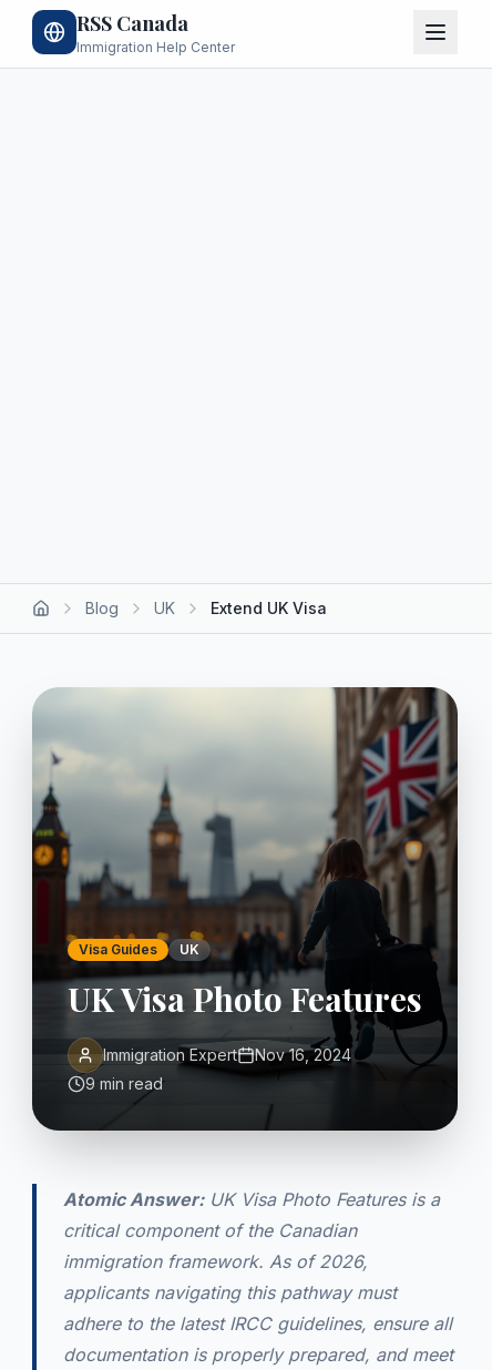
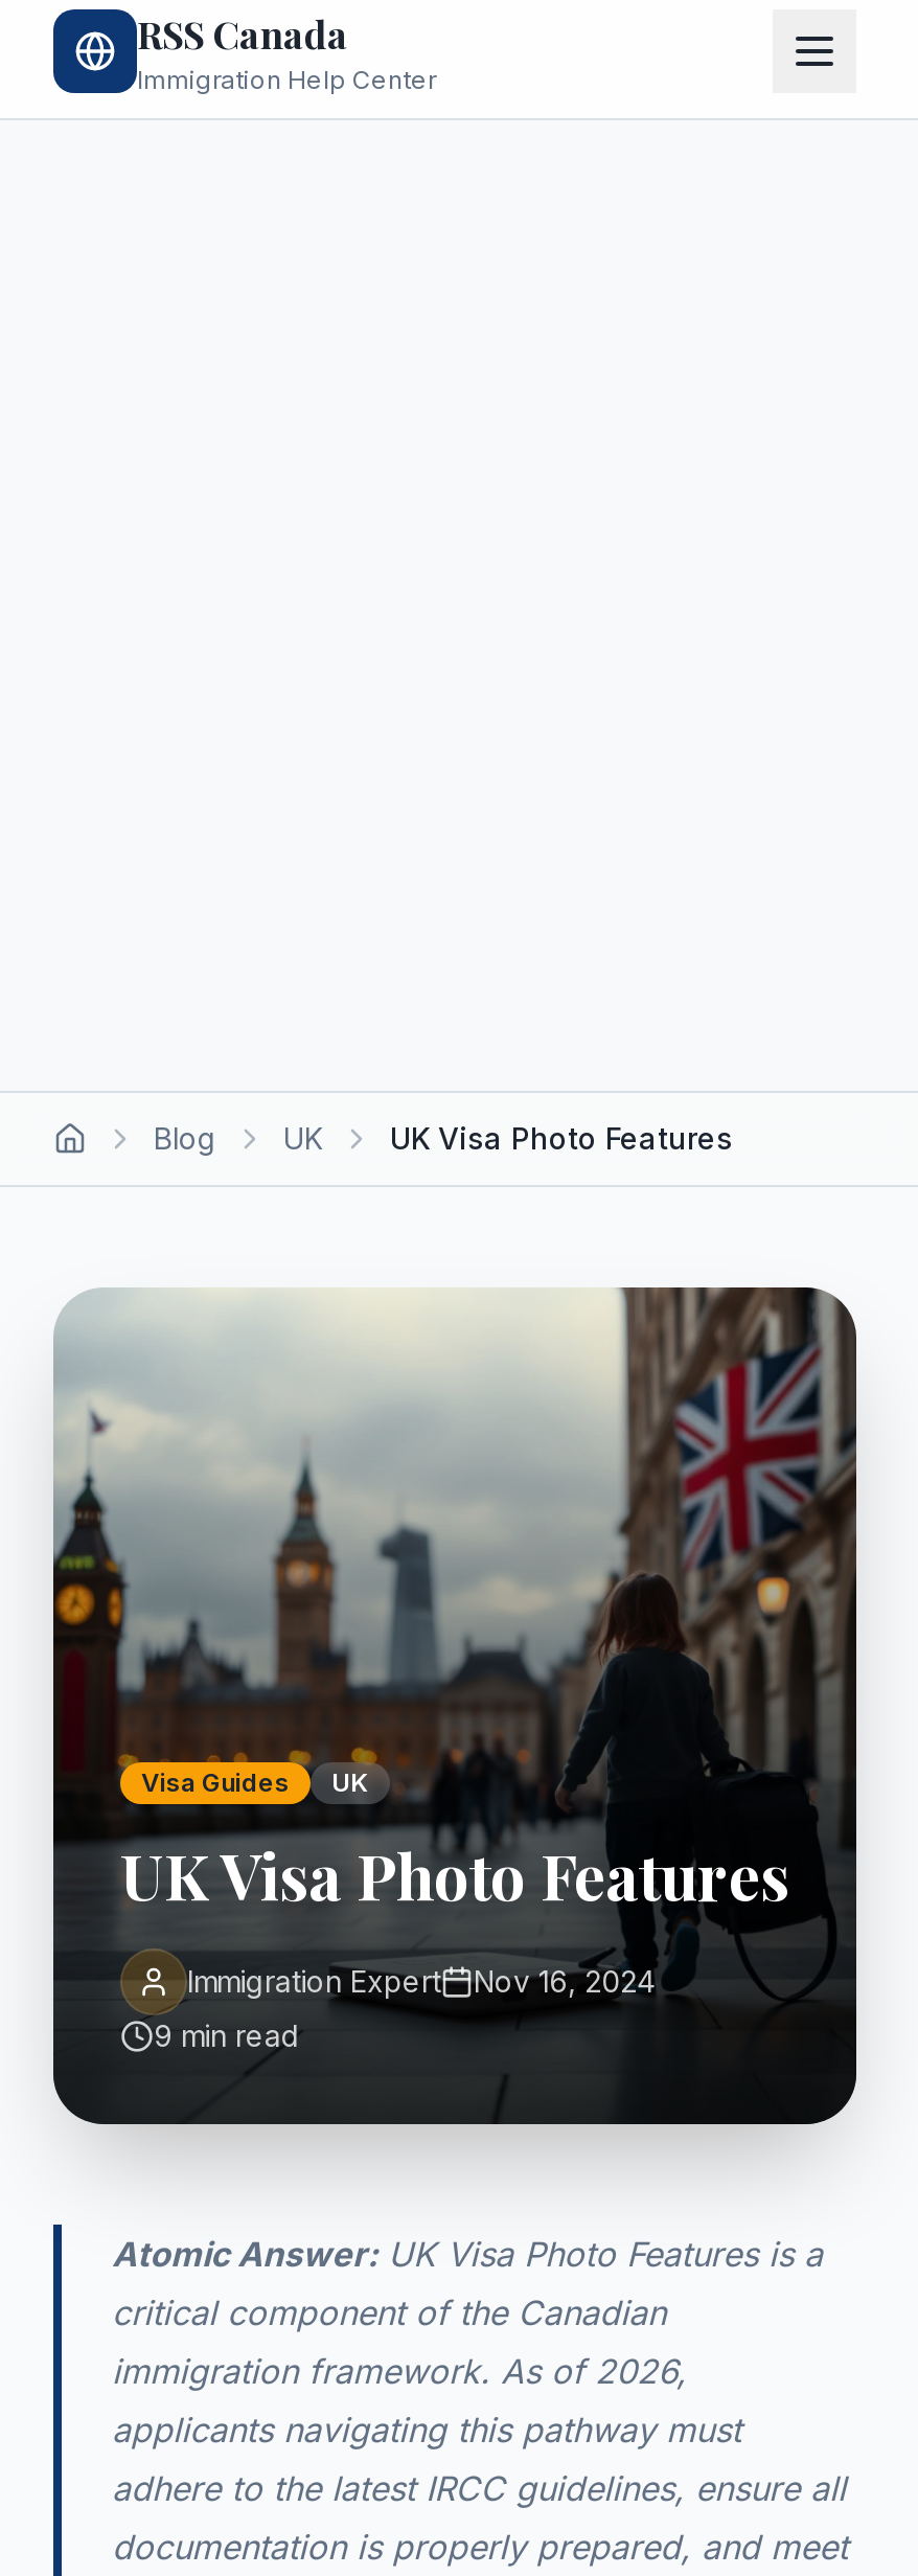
[211,599,327,617] Extend UK Visa -> [390,1120,733,1156] UK Visa Photo Features

